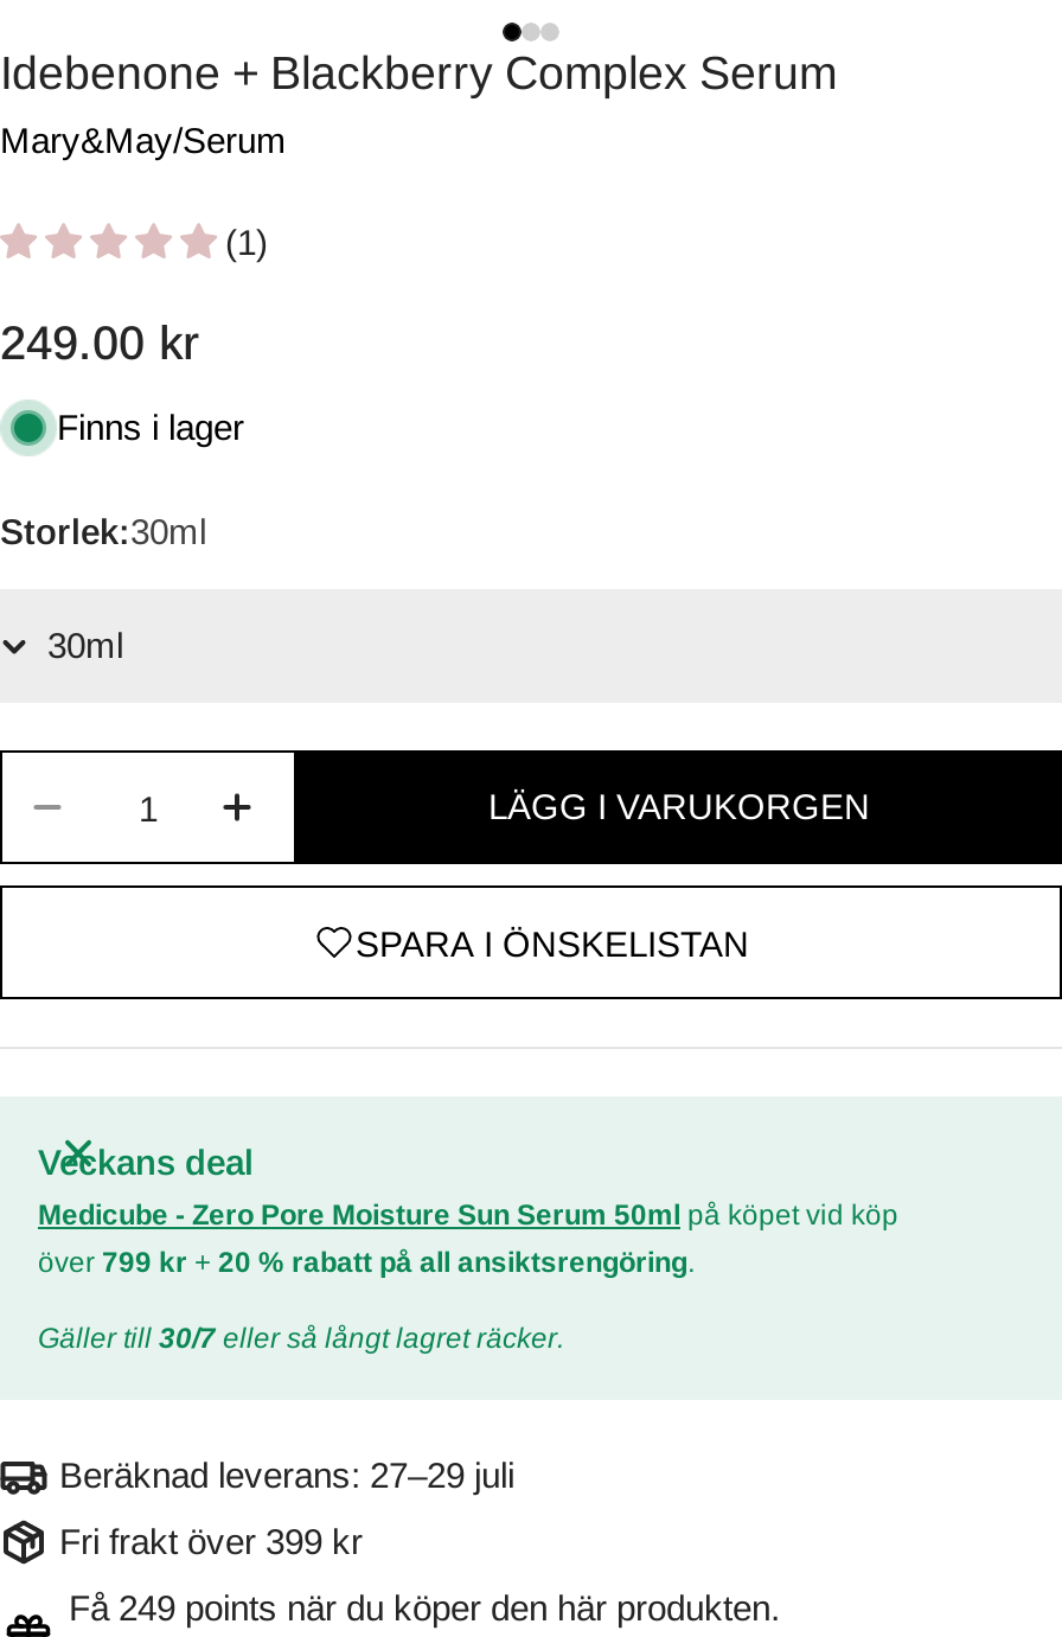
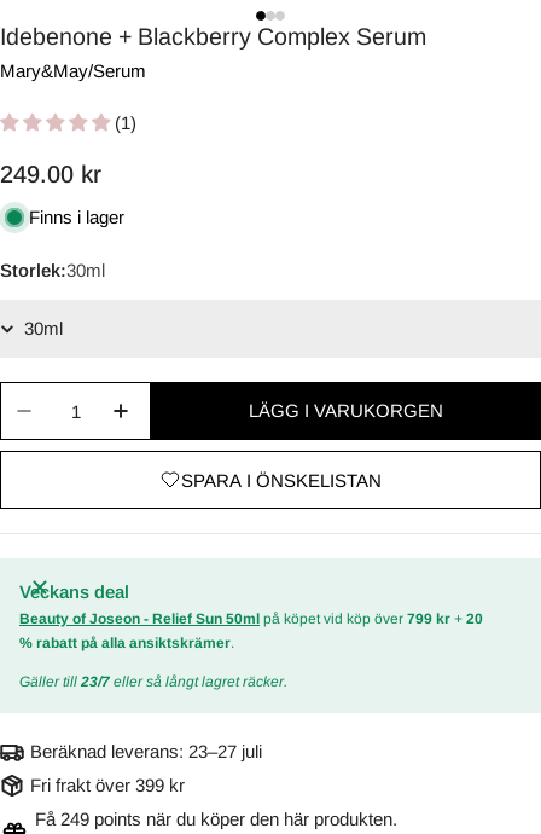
[38,1199,898,1280] Medicube - Zero Pore Moisture Sun Serum 50ml på köpet vid köp | över 799 kr + 20 % rabatt på all ansiktsrengöring. -> [19,611,483,652] Beauty of Joseon - Relief Sun 50ml på köpet vid köp över 799 kr + 20 | % rabatt på alla ansiktskrämer.
[38,1323,564,1356] Gäller till 30/7 eller så långt lagret räcker. -> [19,674,287,691] Gäller till 23/7 eller så långt lagret räcker.
[59,1455,514,1496] Beräknad leverans: 27–29 juli -> [30,741,262,762] Beräknad leverans: 23–27 juli

